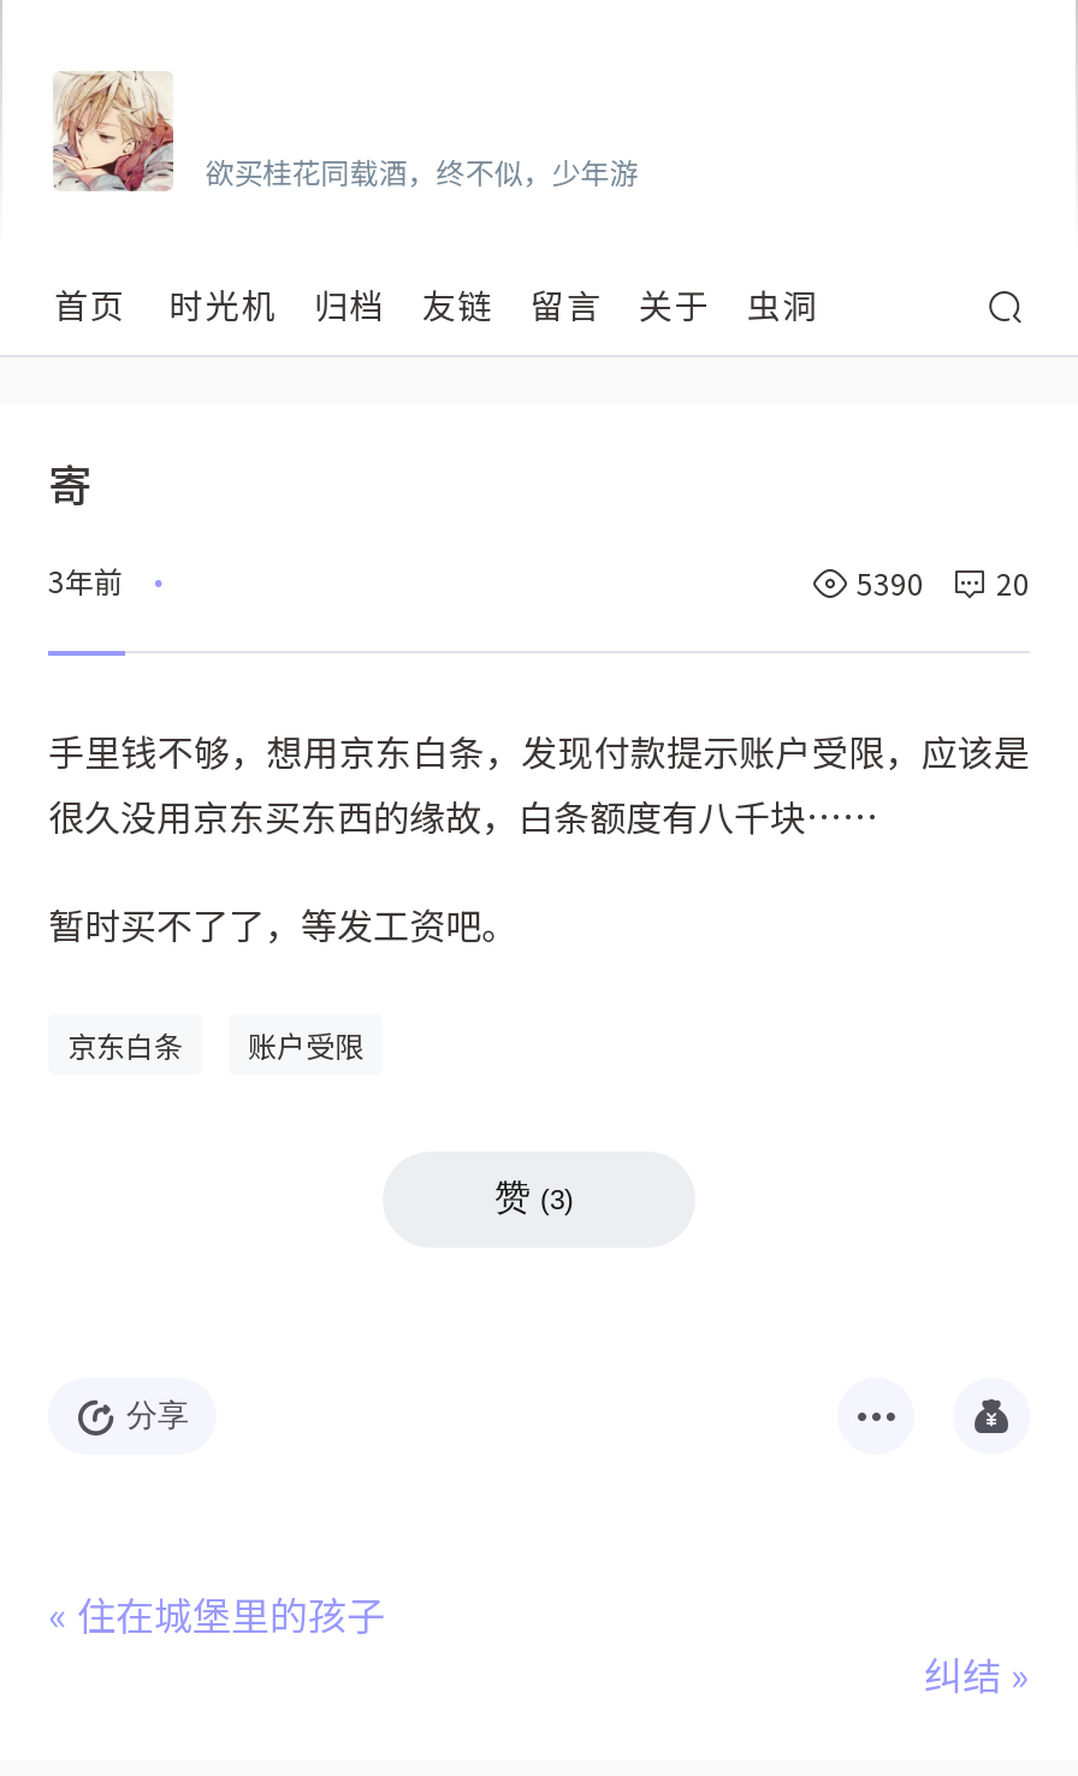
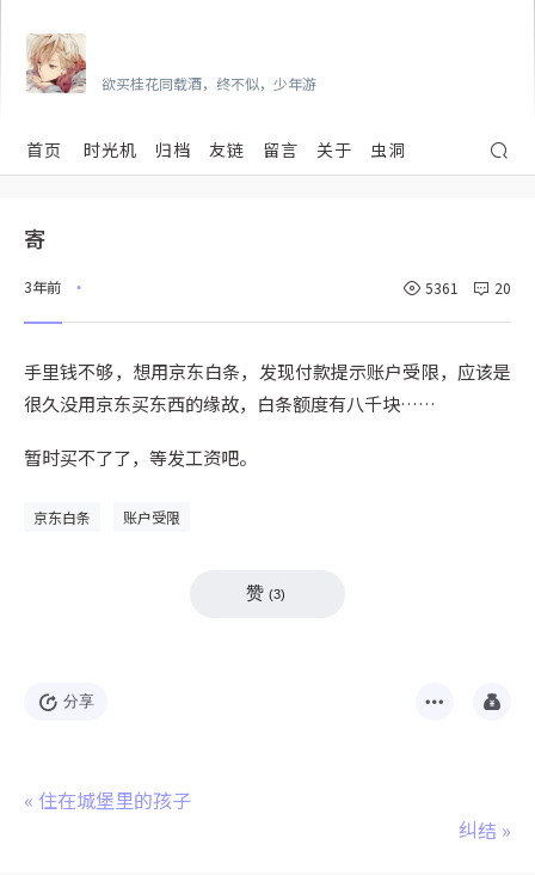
[857,562,1030,603] 5390 20 -> [425,277,511,298] 5361 20

